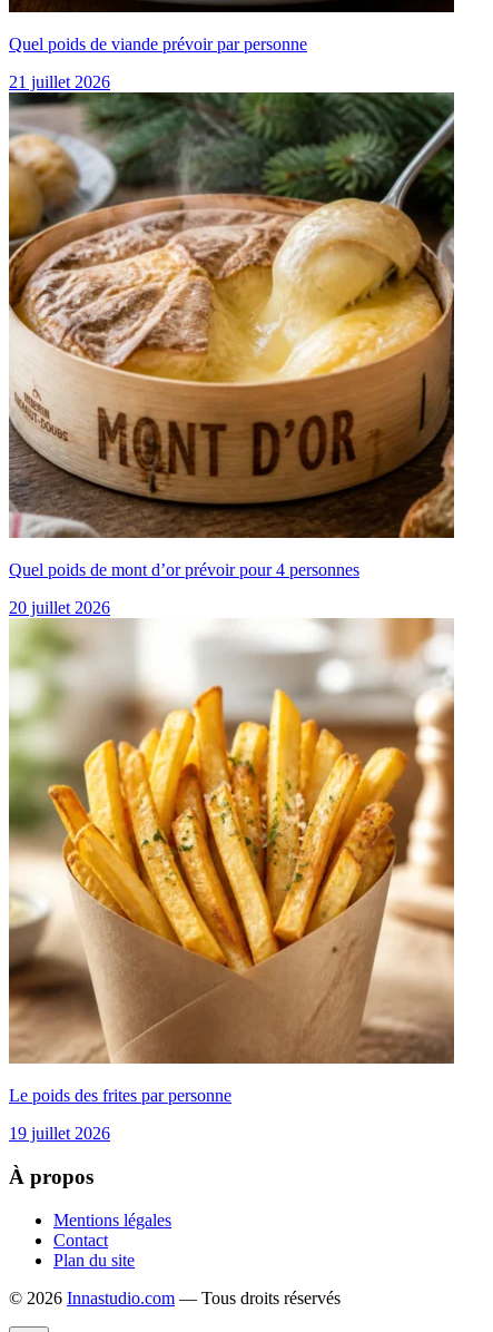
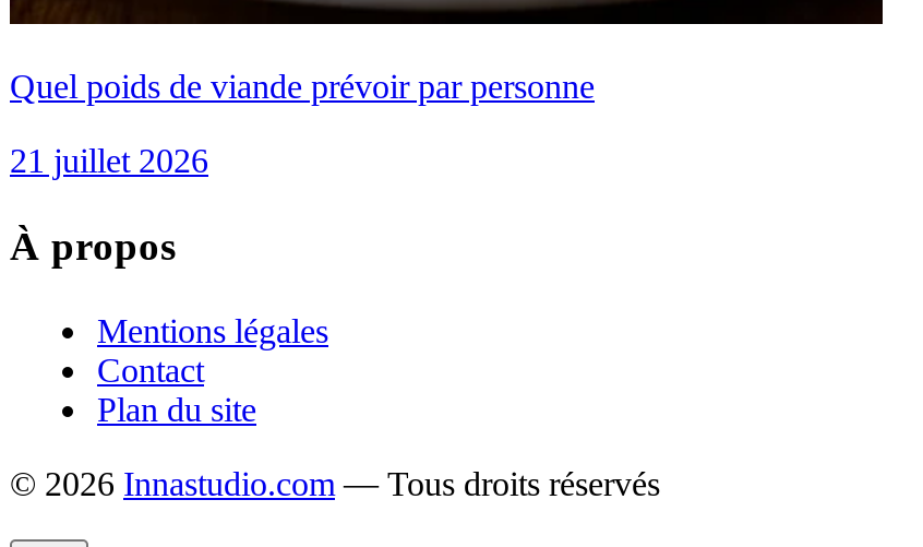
[8,91,455,617] [image] | Quel poids de mont d’or prévoir pour 4 personnes | 20 juillet 2026 -> none
[9,617,455,1143] [image] | Le poids des frites par personne | 19 juillet 2026 -> none

